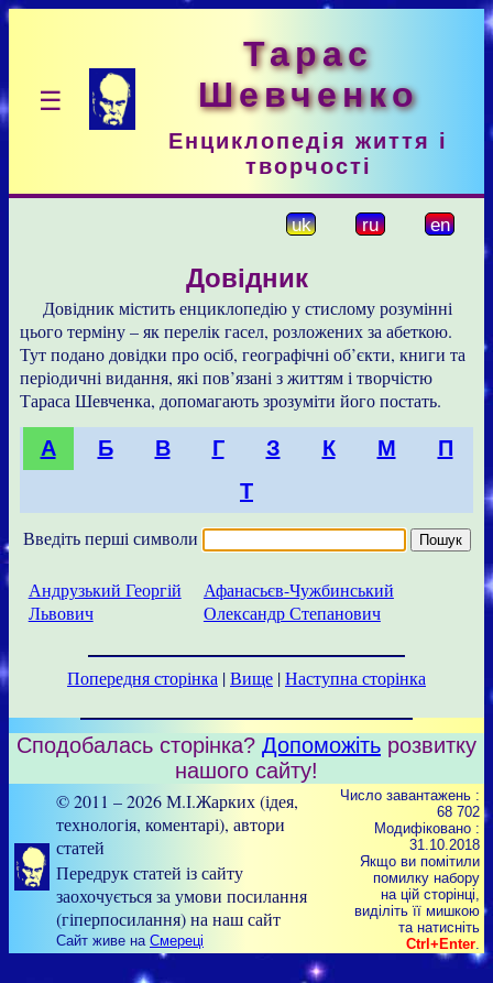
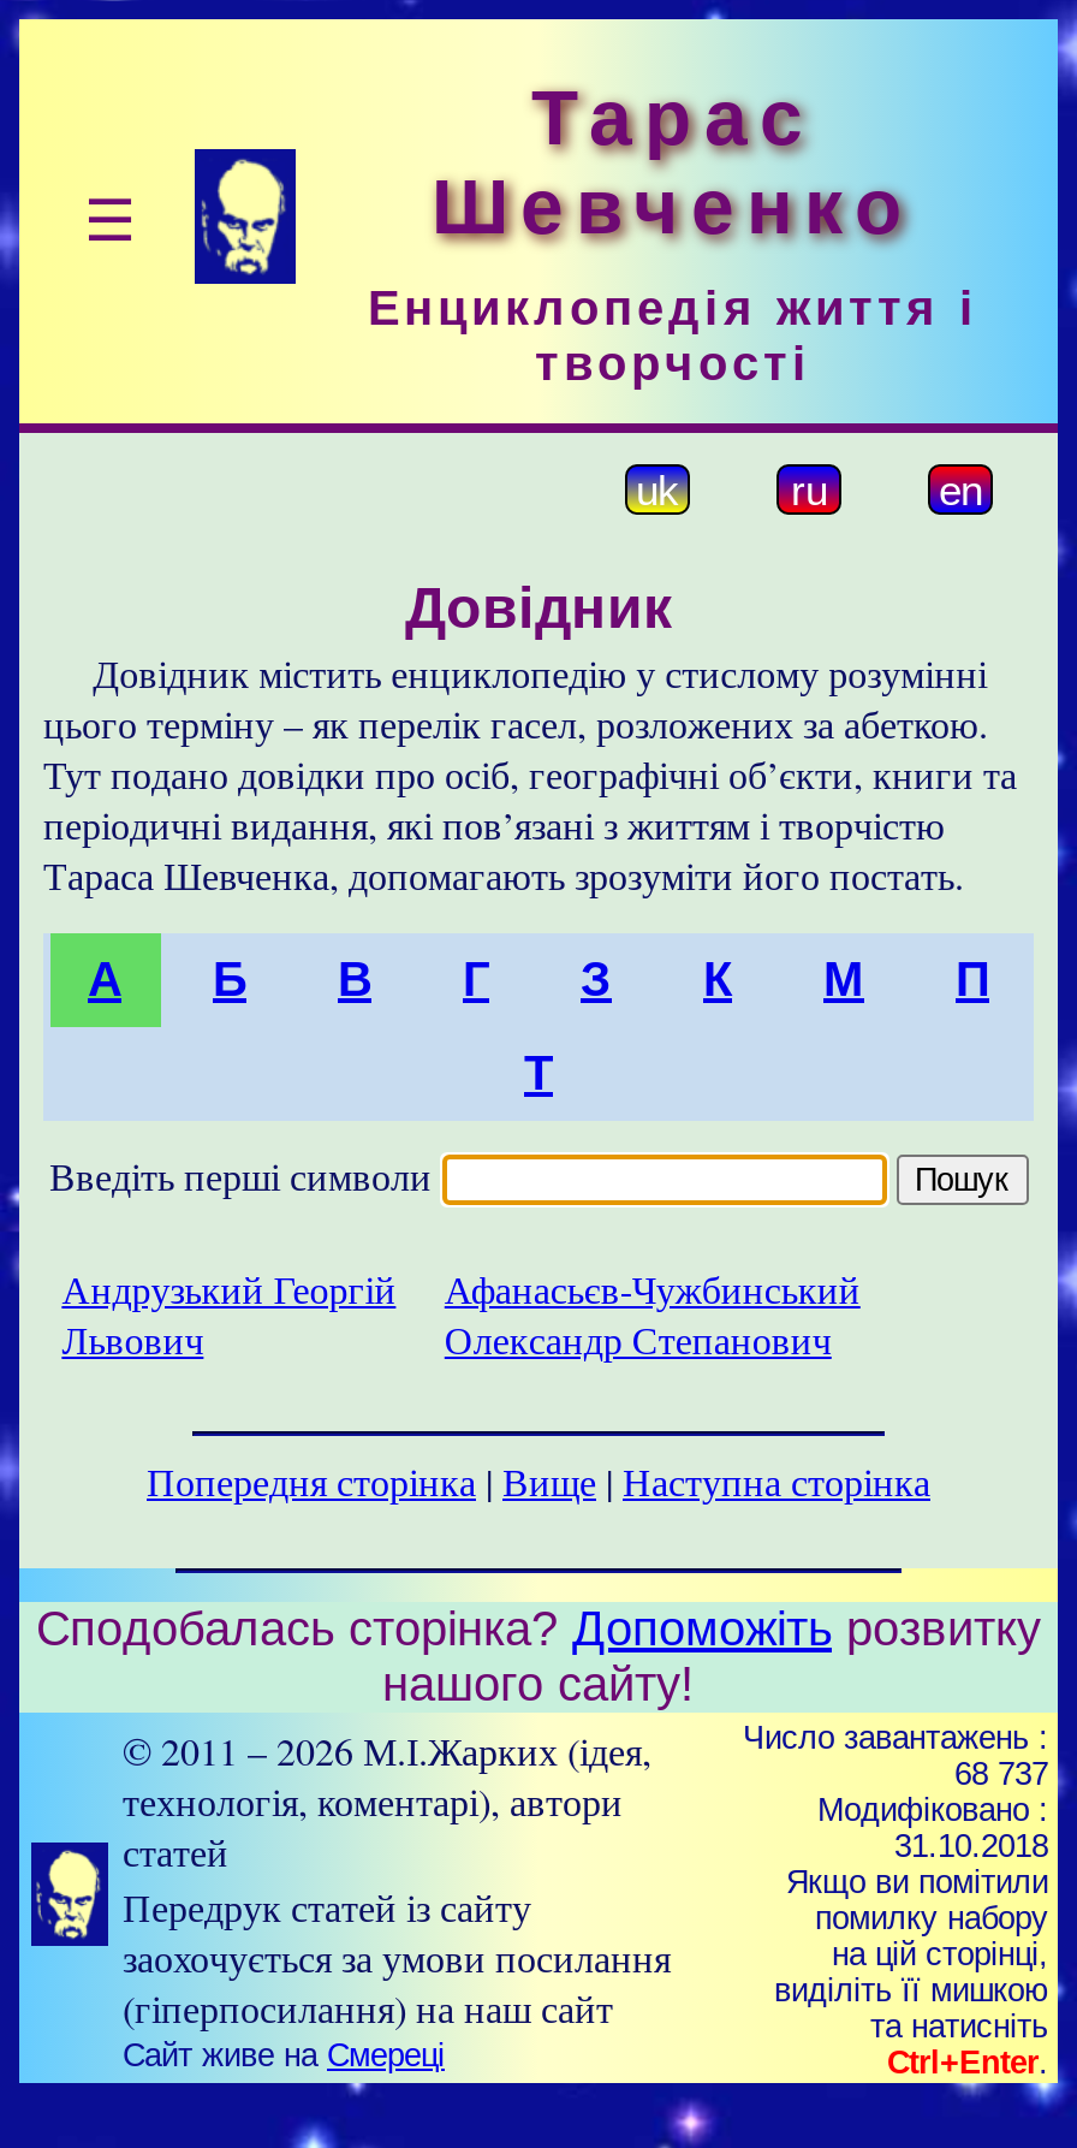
[437,804,480,820] 68 702 -> [954,1756,1048,1792] 68 737

